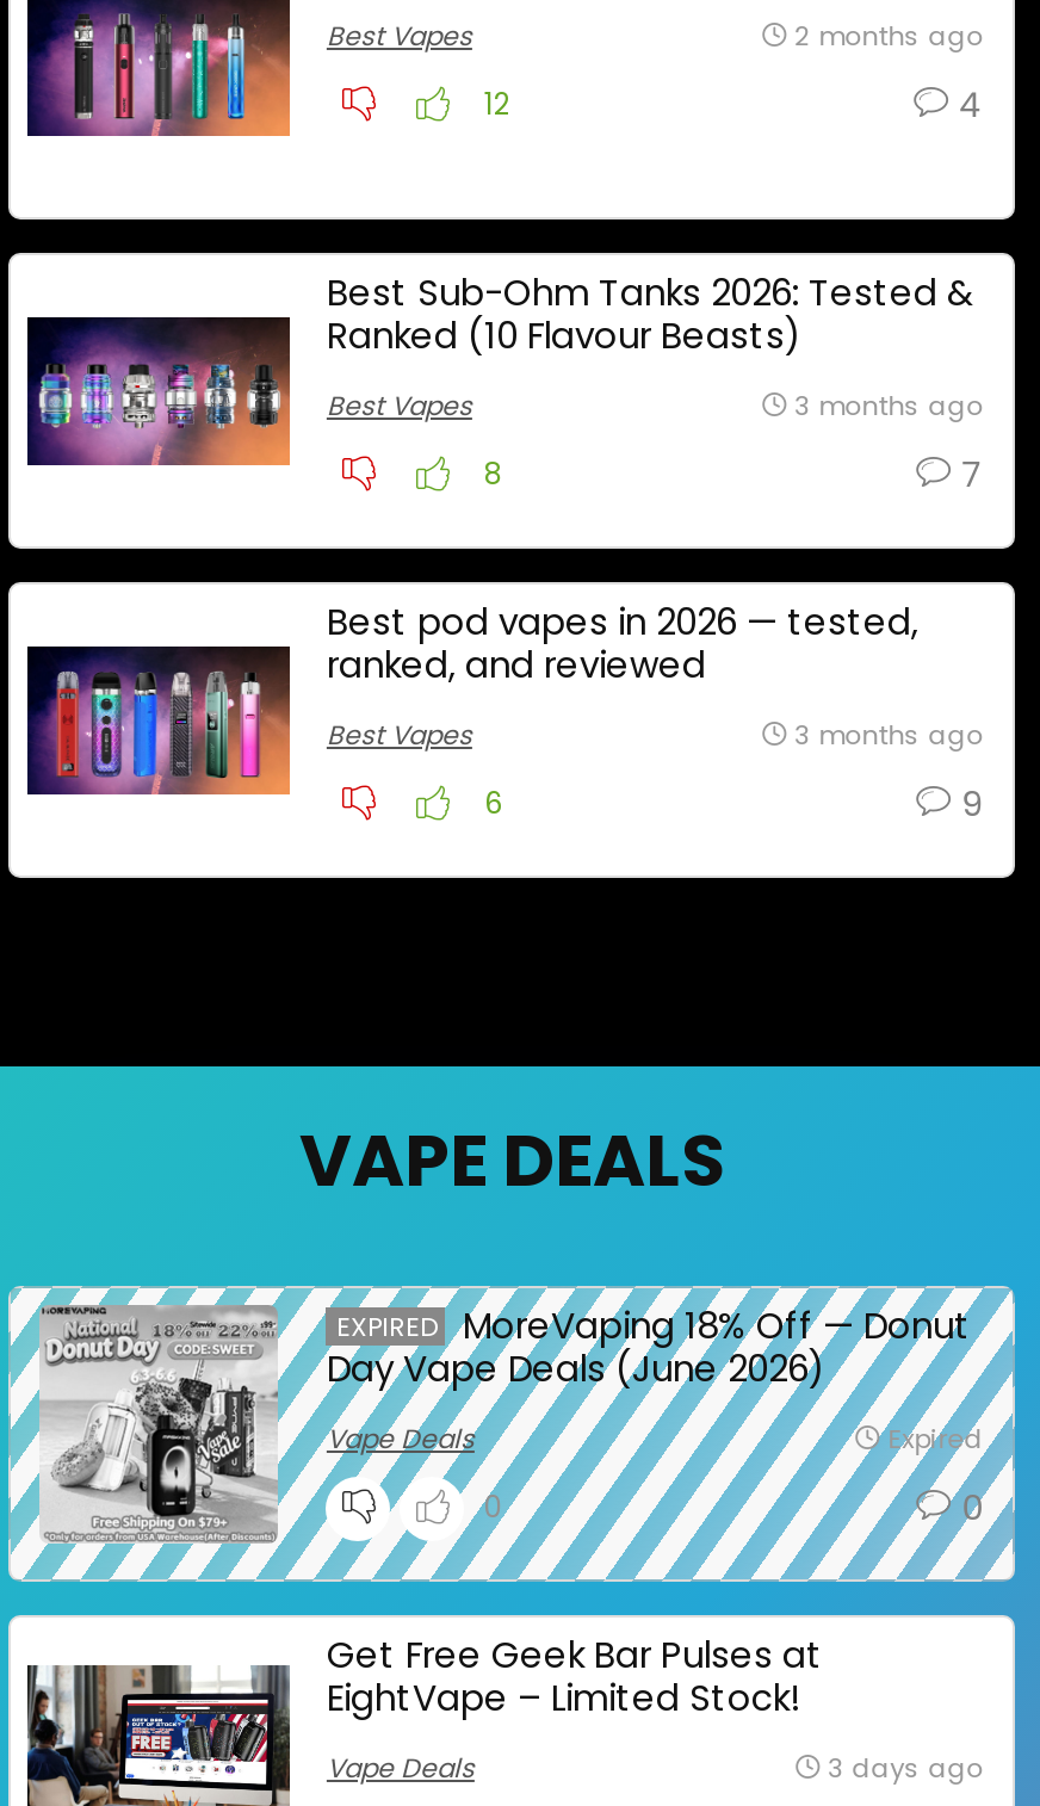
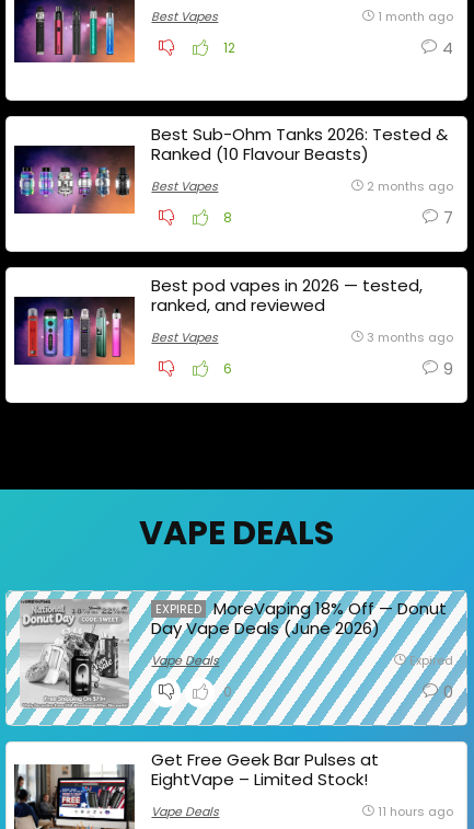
[795,17,983,55] 2 months ago -> [377,8,453,25] 1 month ago
[795,386,983,425] 3 months ago -> [366,177,453,195] 2 months ago
[828,1749,983,1787] 3 days ago -> [377,803,453,820] 11 hours ago

